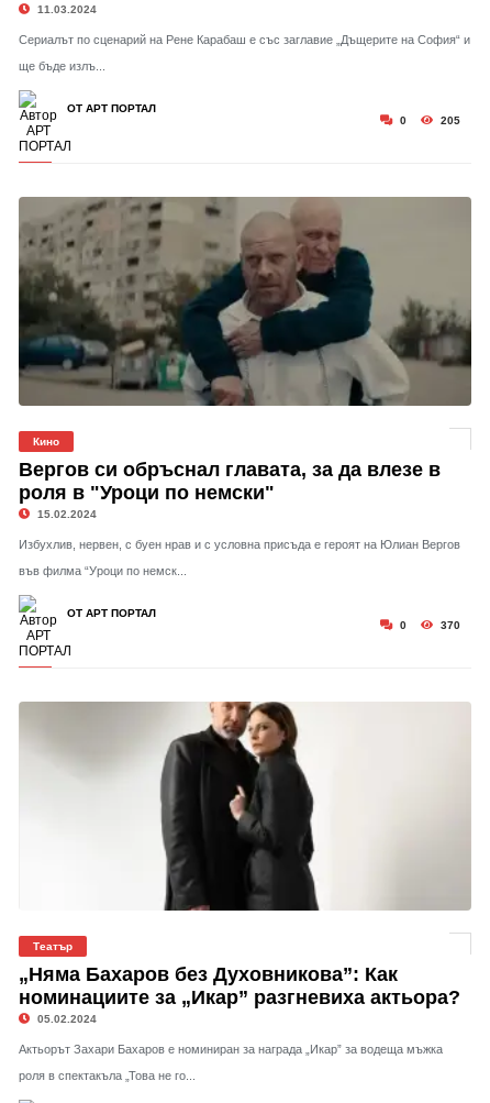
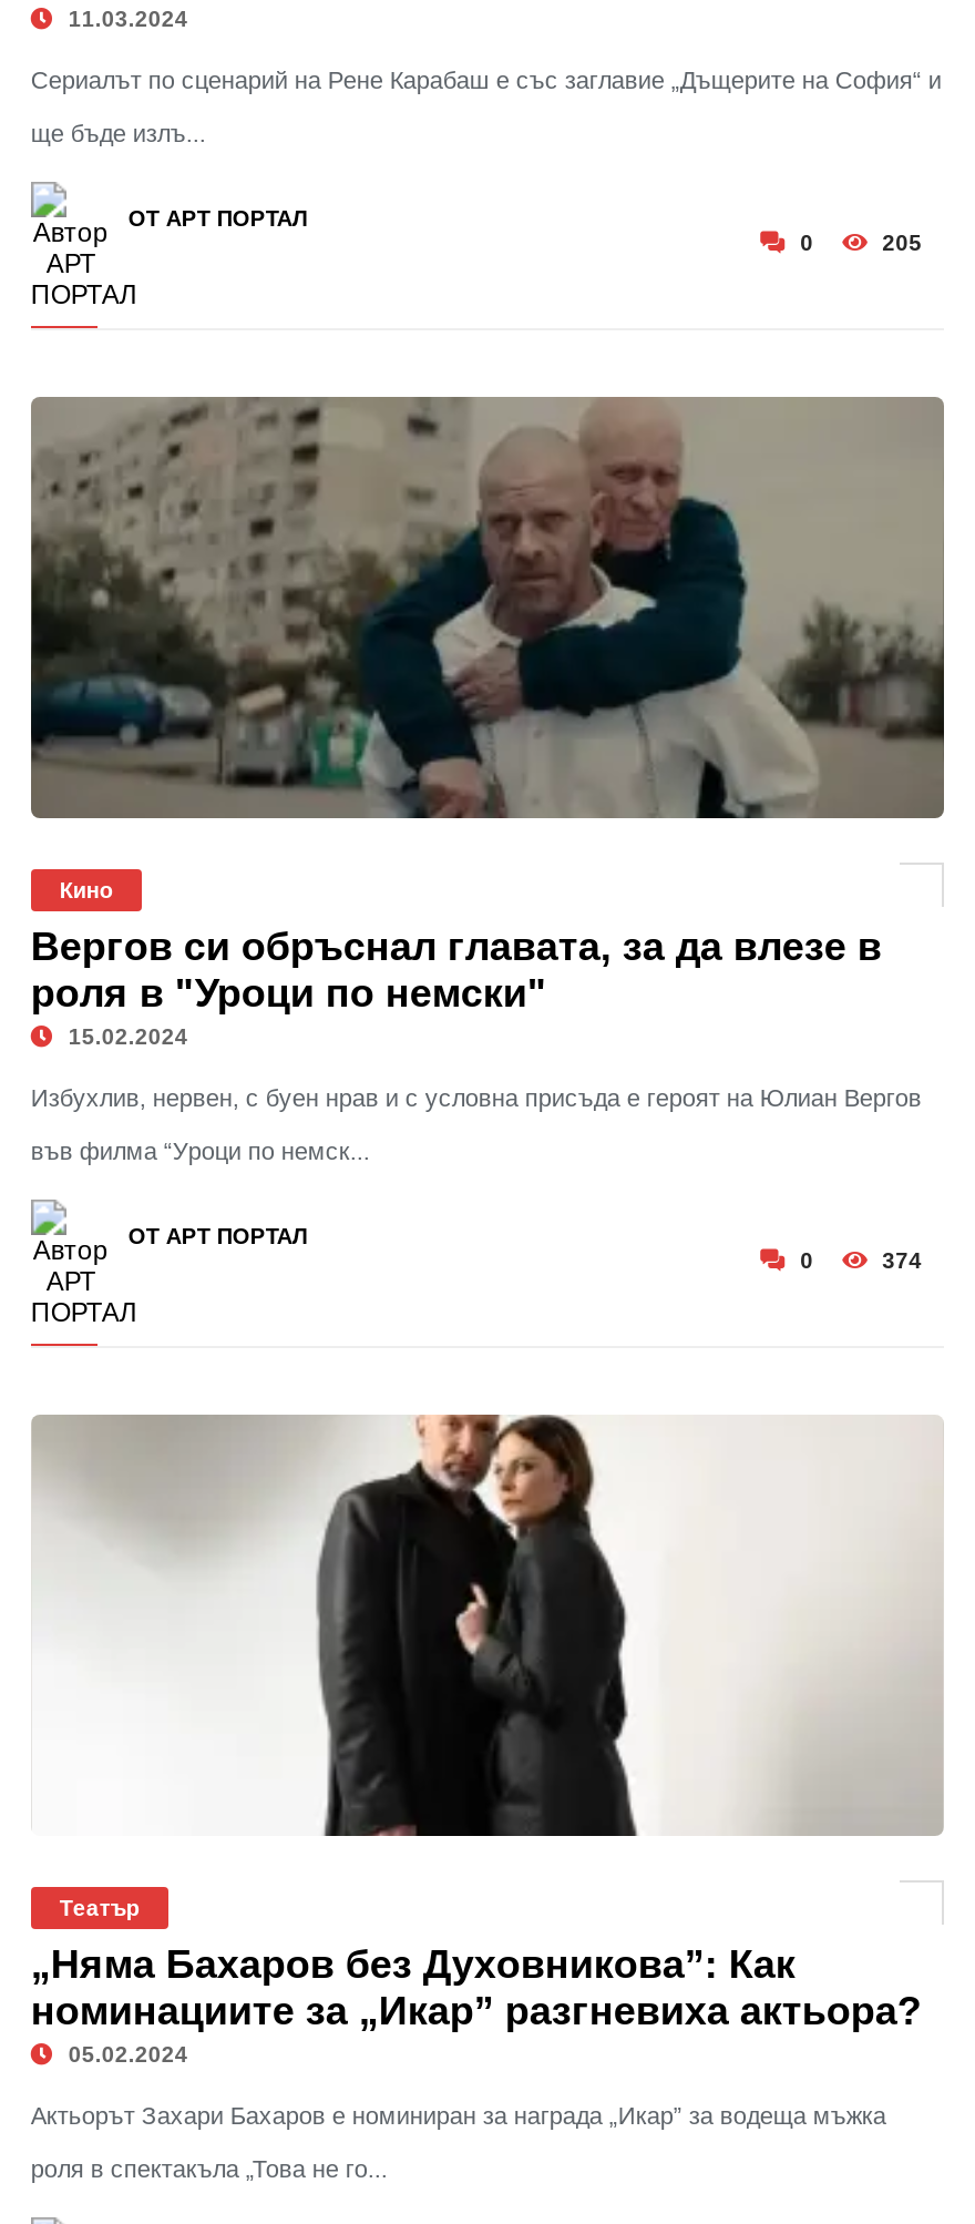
[437,619,460,631] 370 -> [876,1248,922,1273] 374

